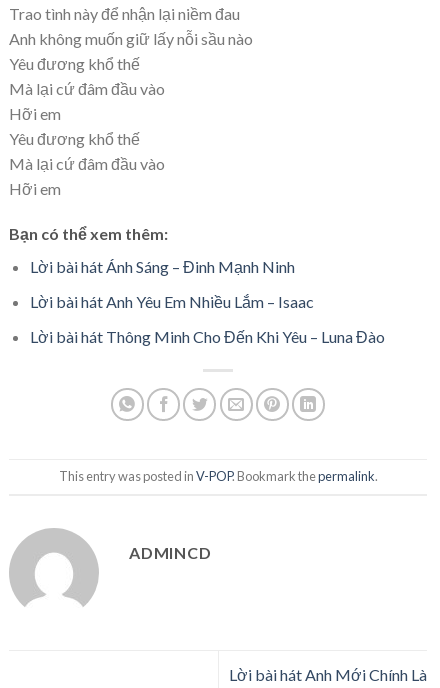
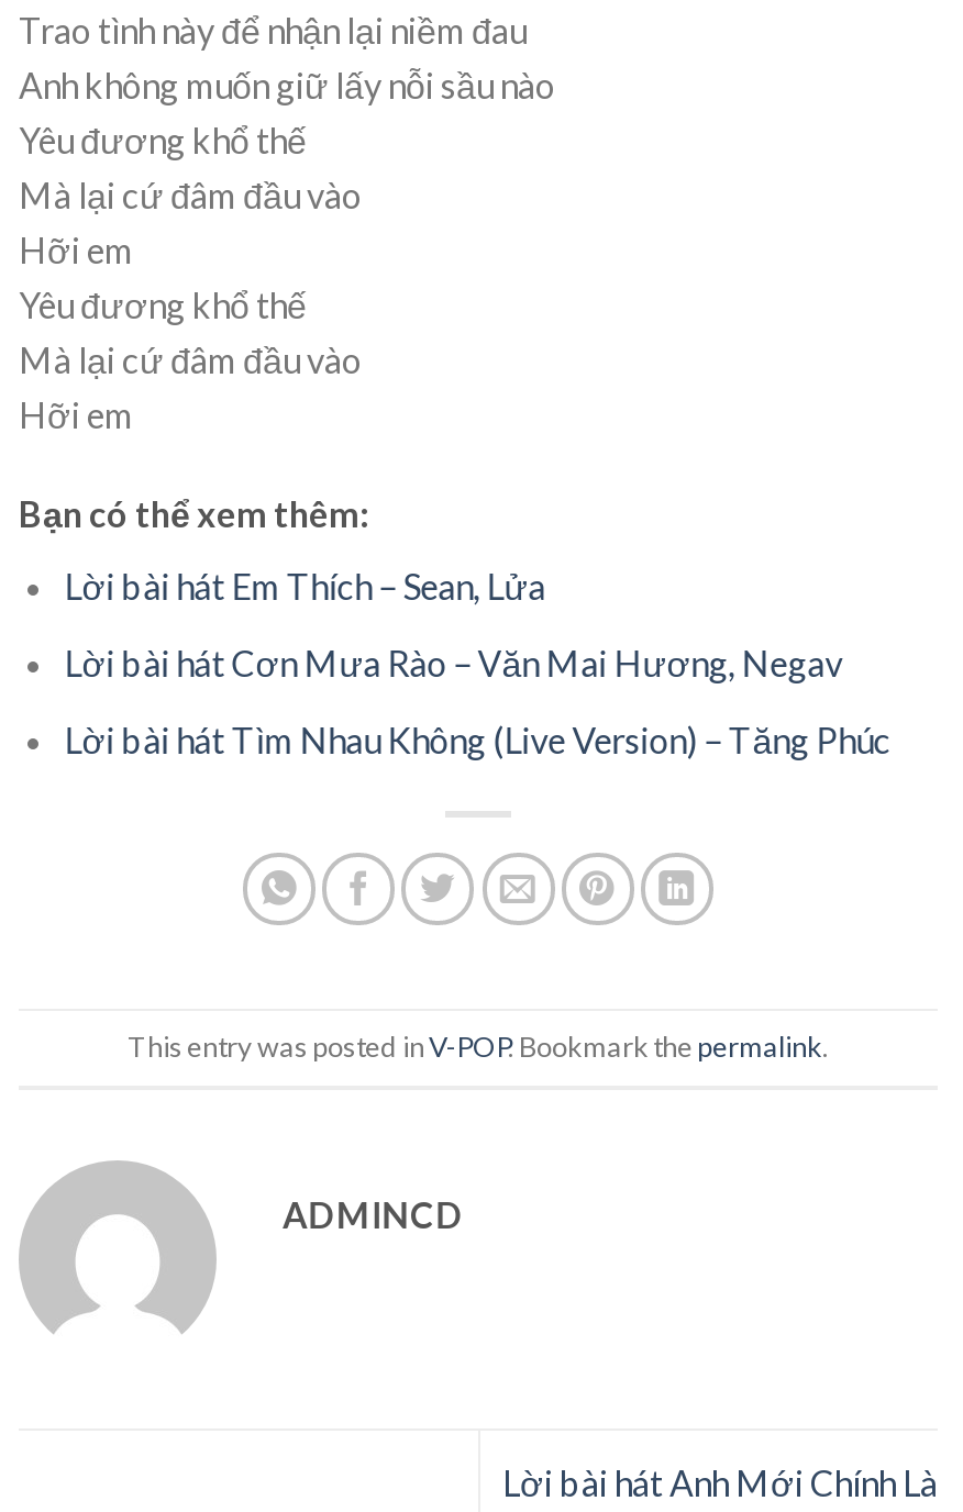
[30,257,295,276] Lời bài hát Ánh Sáng – Đinh Mạnh Ninh -> [64,566,546,607] Lời bài hát Em Thích – Sean, Lửa
[30,292,314,311] Lời bài hát Anh Yêu Em Nhiều Lắm – Isaac -> [64,642,843,683] Lời bài hát Cơn Mưa Rào – Văn Mai Hương, Negav
[30,326,385,345] Lời bài hát Thông Minh Cho Đến Khi Yêu – Luna Đào -> [64,718,891,759] Lời bài hát Tìm Nhau Không (Live Version) – Tăng Phúc

